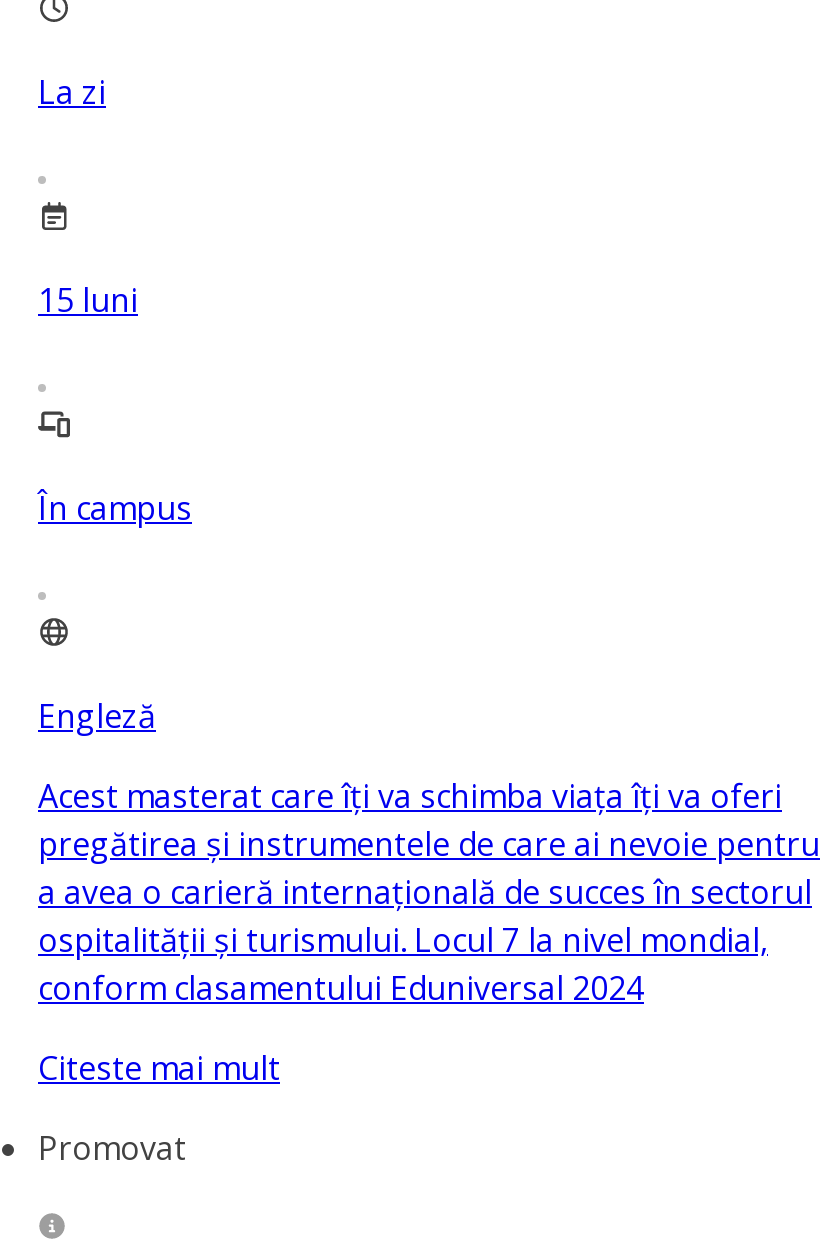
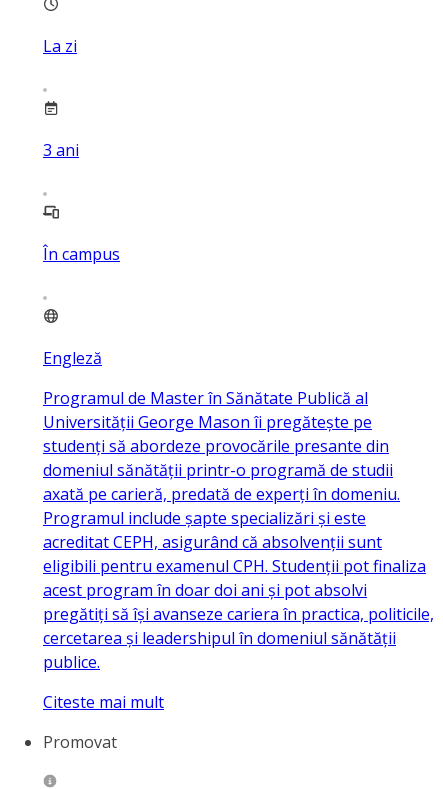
[38,279,138,323] 15 luni -> [43,139,79,161] 3 ani
[38,775,820,1011] Acest masterat care îți va schimba viața îți va oferi | pregătirea și instrumentele de care ai nevoie pentru | a avea o carieră internațională de succes în sectorul | ospitalității și turismului. Locul 7 la nivel mondial, | conform clasamentului Eduniversal 2024 -> [43,387,434,673] Programul de Master în Sănătate Publică al | Universității George Mason îi pregătește pe | studenți să abordeze provocările presante din | domeniul sănătății printr-o programă de studii | axată pe carieră, predată de experți în domeniu. | Programul include șapte specializări și este | acreditat CEPH, asigurând că absolvenții sunt | eligibili pentru examenul CPH. Studenții pot finaliza | acest program în doar doi ani și pot absolvi | pregătiți să își avanseze cariera în practica, politicile, | cercetarea și leadershipul în domeniul sănătății | publice.

